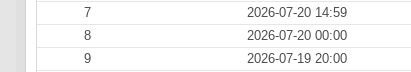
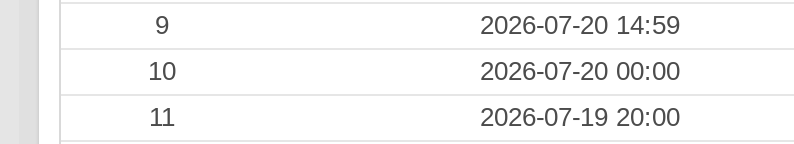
[84,5,91,20] 7 -> [155,10,169,40] 9
[84,28,91,43] 8 -> [148,56,176,86] 10
[84,51,91,66] 9 -> [149,102,175,132] 11

